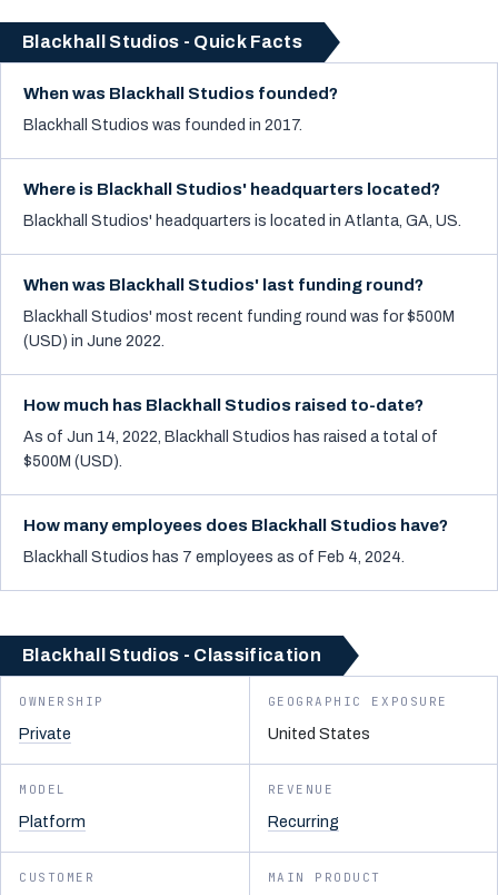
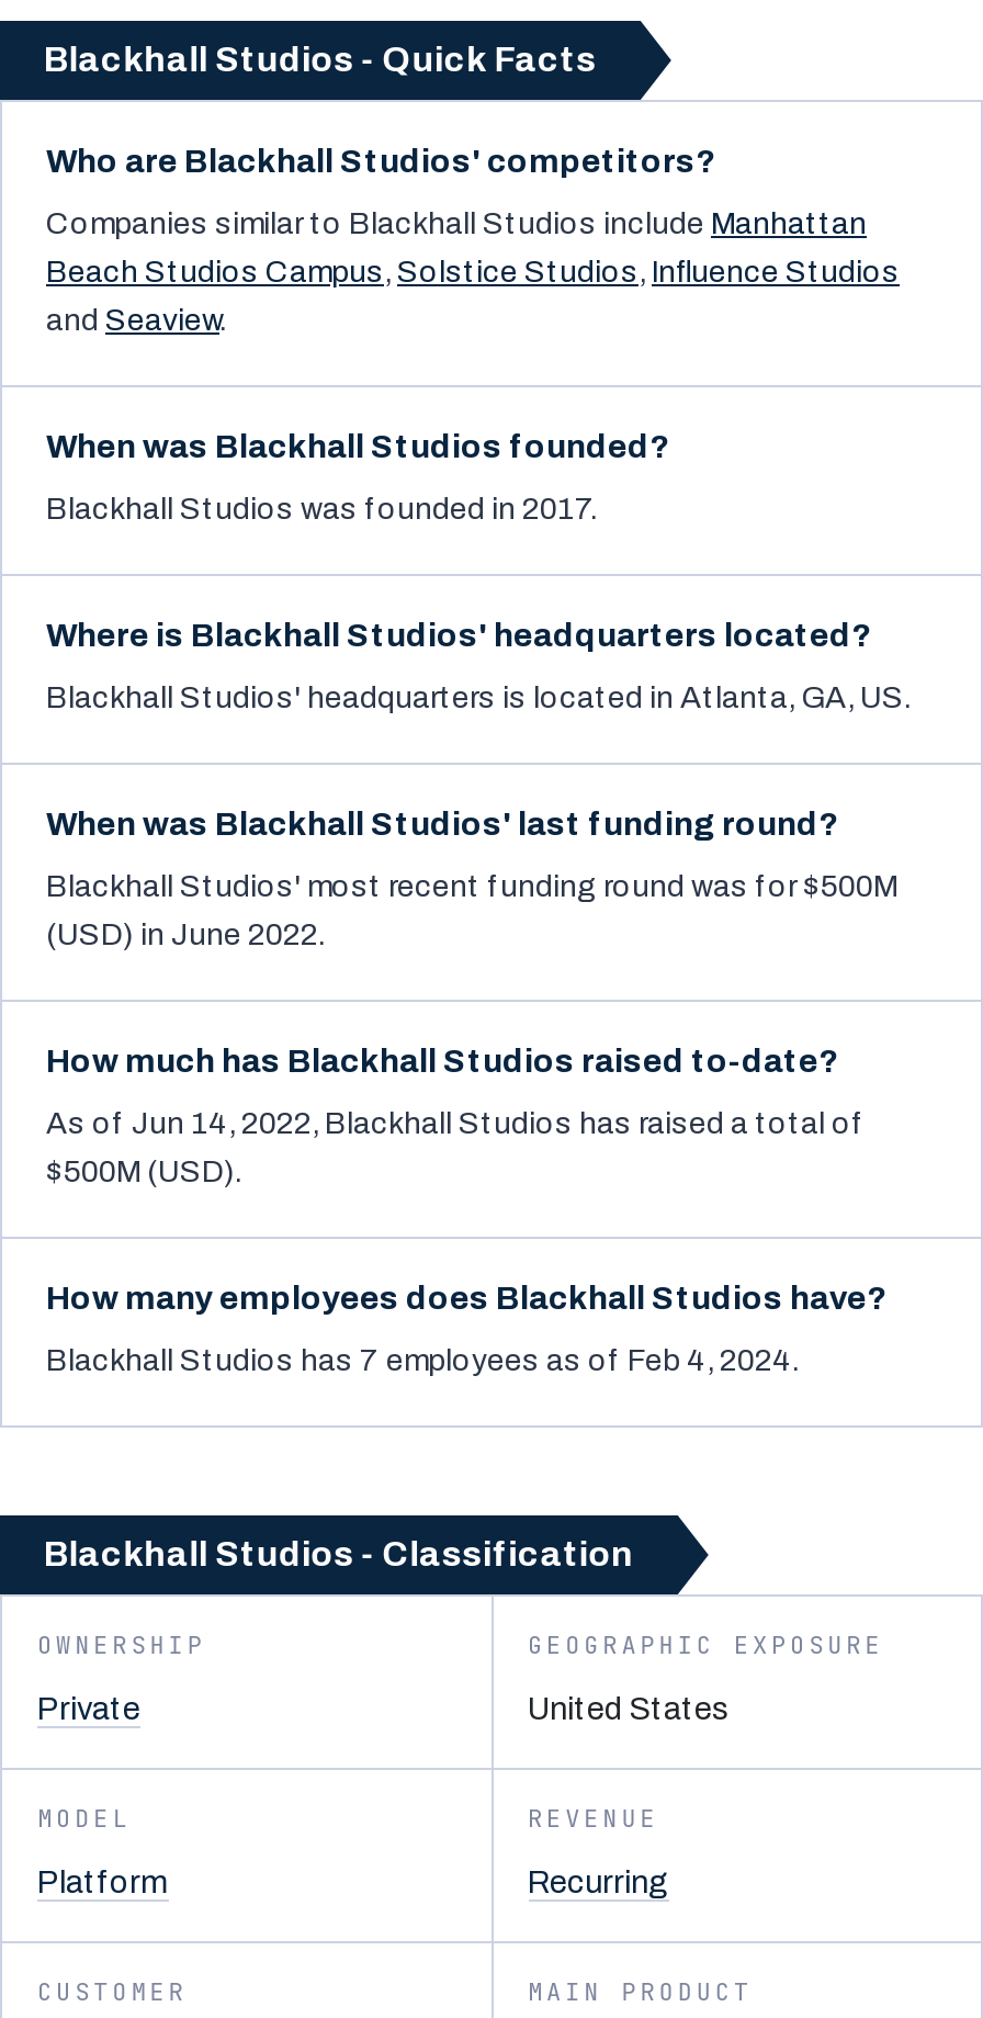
none -> [46,144,900,337] Who are Blackhall Studios' competitors? | Companies similar to Blackhall Studios include Manhattan | Beach Studios Campus, Solstice Studios, Influence Studios | and Seaview.

